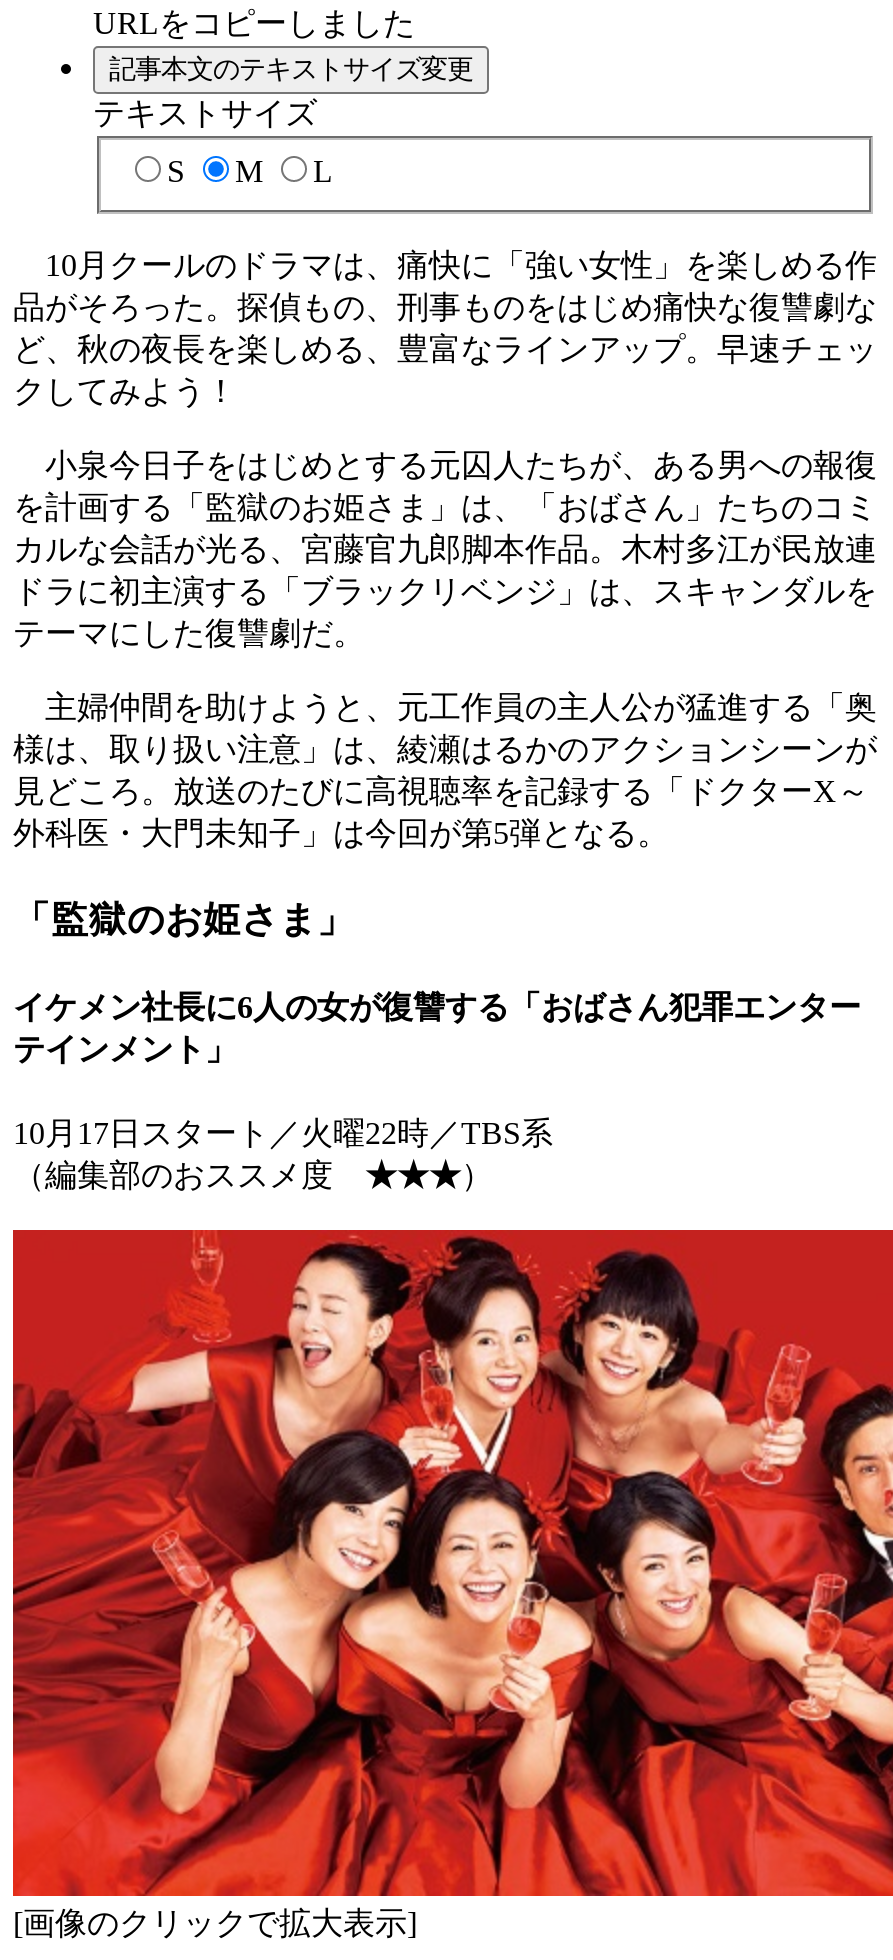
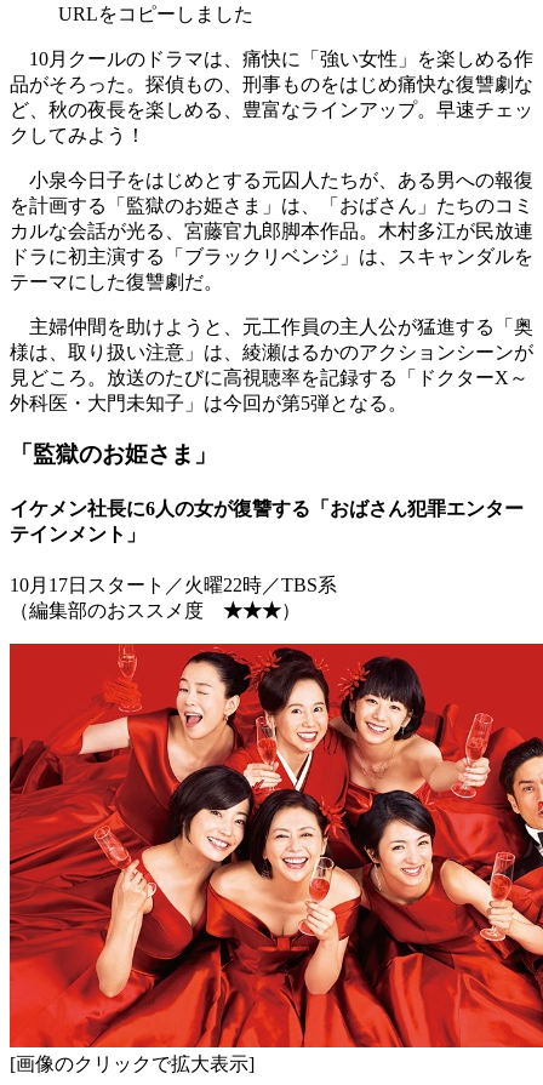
[93,53,473,188] 記事本文のテキストサイズ変更 | テキストサイズ | S | M | L -> none

